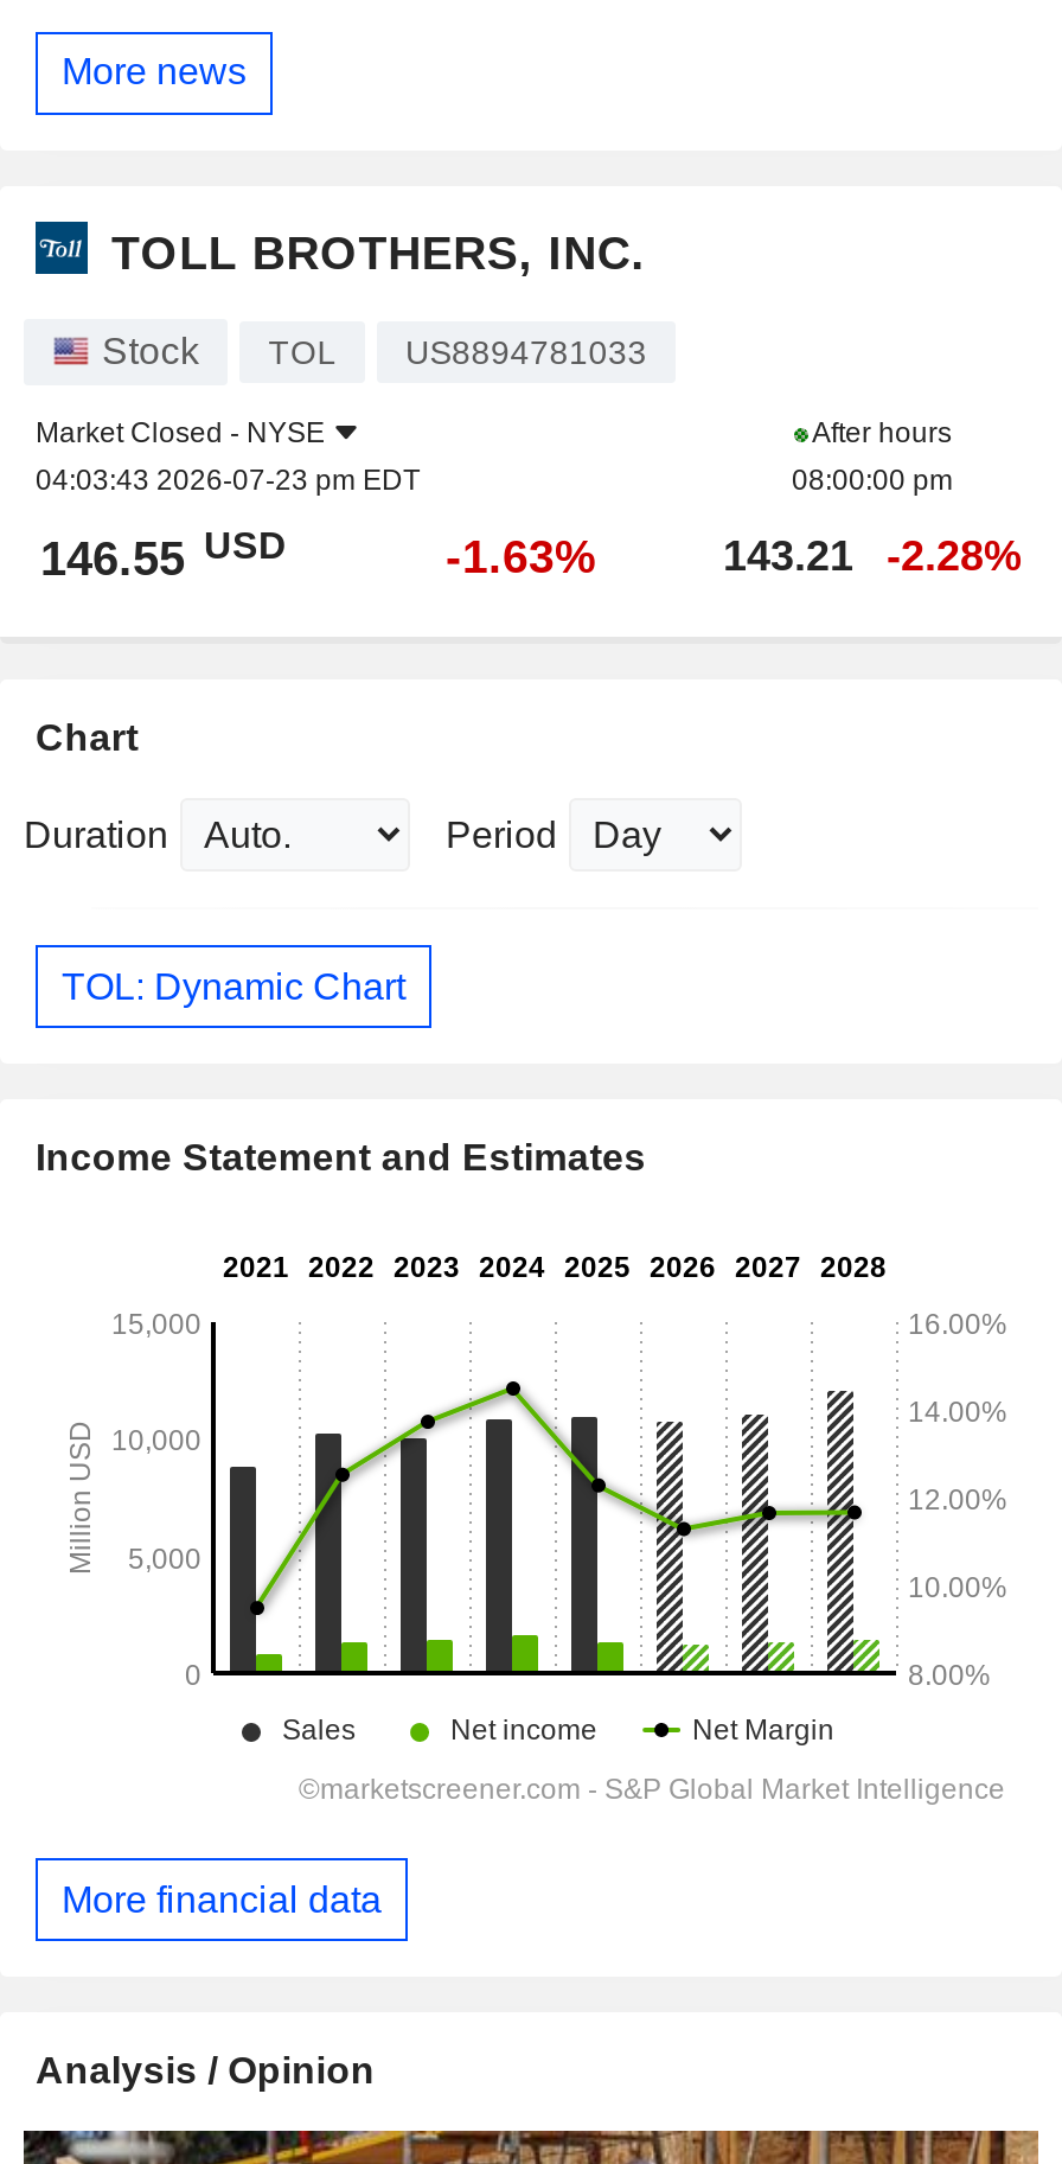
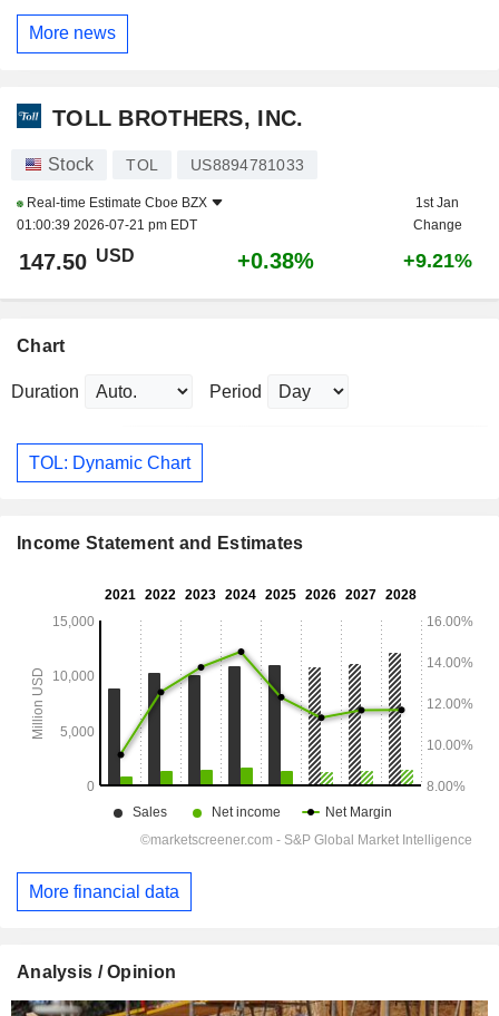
[36,416,420,497] Market Closed - NYSE | 04:03:43 2026-07-23 pm EDT -> [17,195,207,233] Real-time Estimate Cboe BZX | 01:00:39 2026-07-21 pm EDT
[792,416,953,497] After hours | 08:00:00 pm -> [413,195,462,233] 1st Jan | Change
[40,524,1022,585] 146.55 USD | -1.63% | 143.21 | -2.28% -> [19,246,472,274] 147.50 USD | +0.38% | +9.21%

